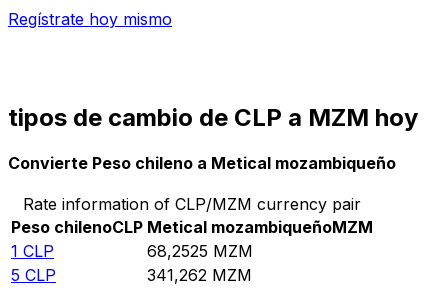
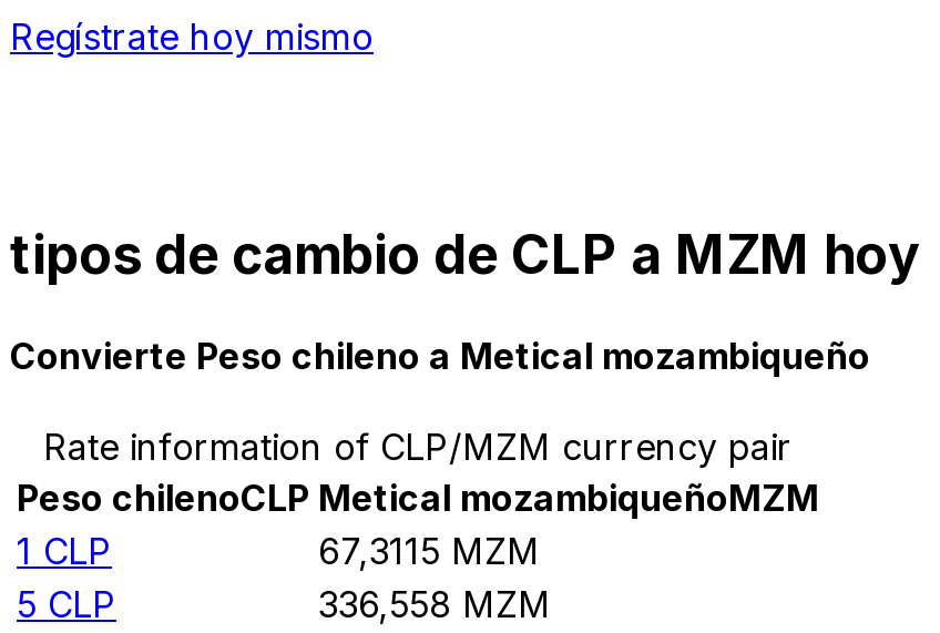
[147,241,253,261] 68,2525 MZM -> [318,530,540,574] 67,3115 MZM
[147,265,252,285] 341,262 MZM -> [318,583,551,627] 336,558 MZM

